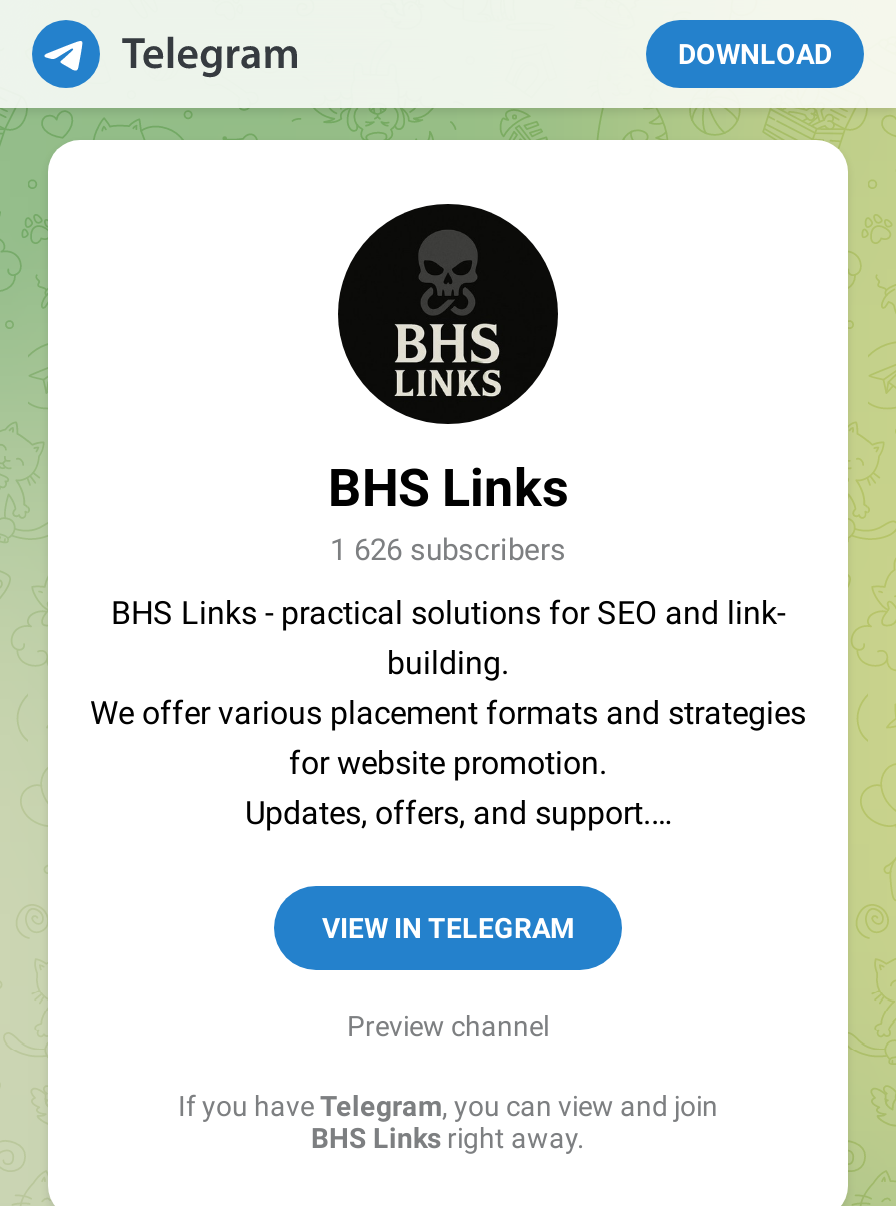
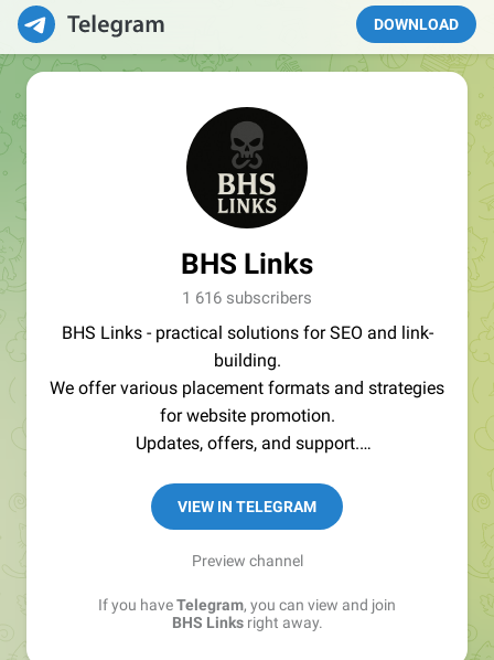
[330,532,566,568] 1 626 subscribers -> [182,288,312,308] 1 616 subscribers

